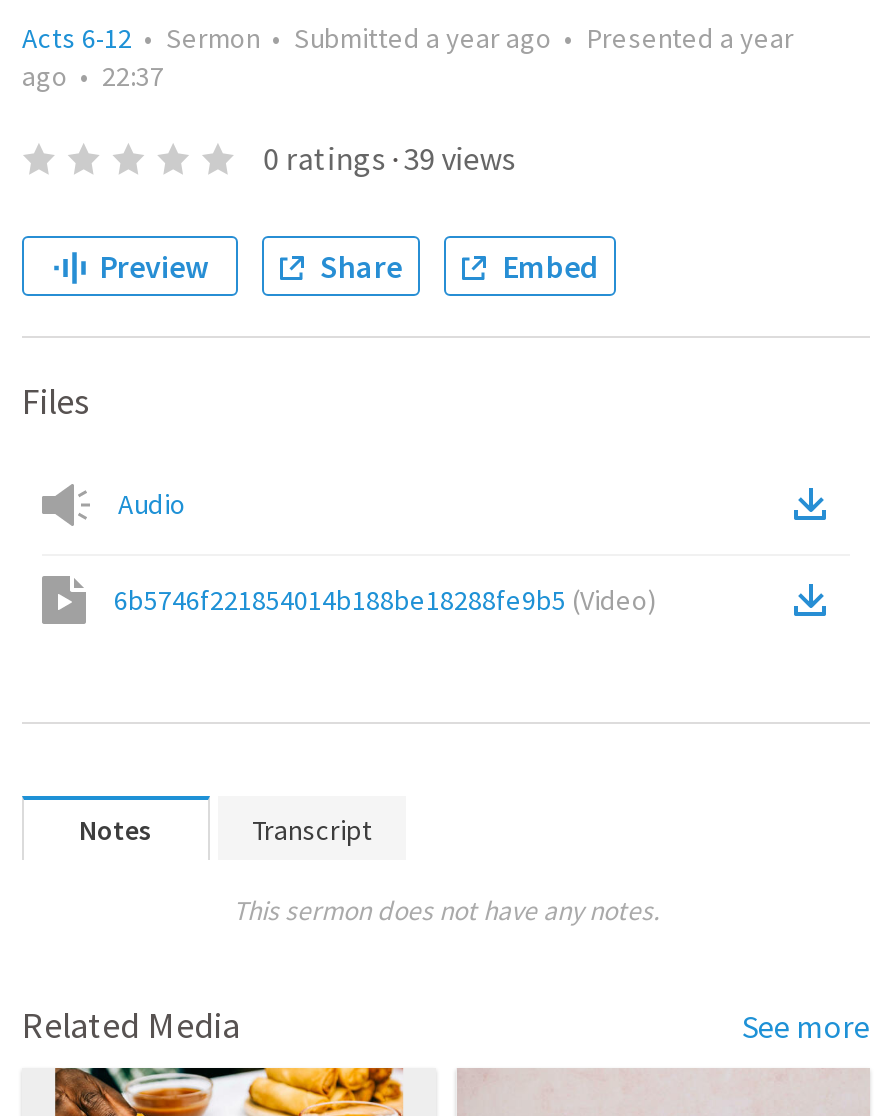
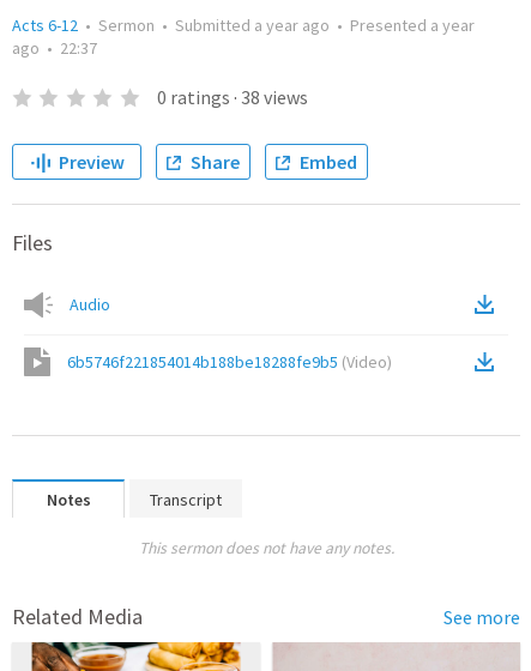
[263,138,515,178] 0 ratings · 39 views -> [157,85,308,109] 0 ratings · 38 views

